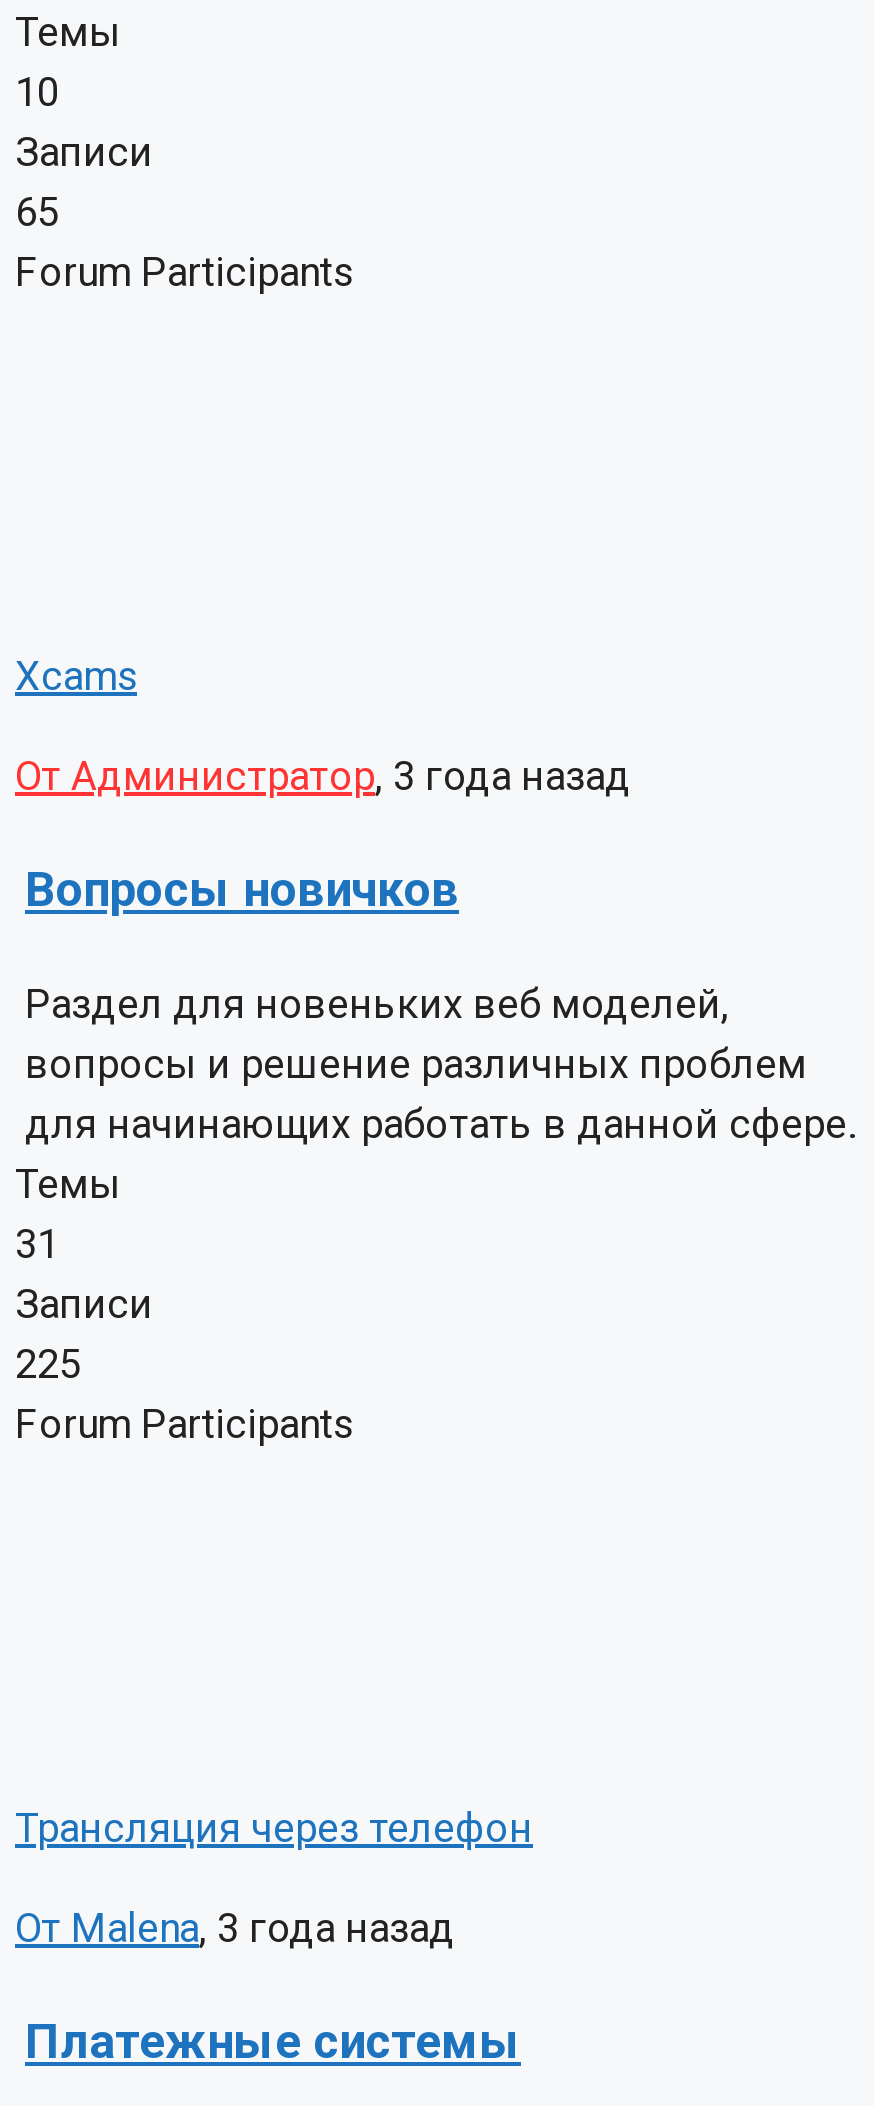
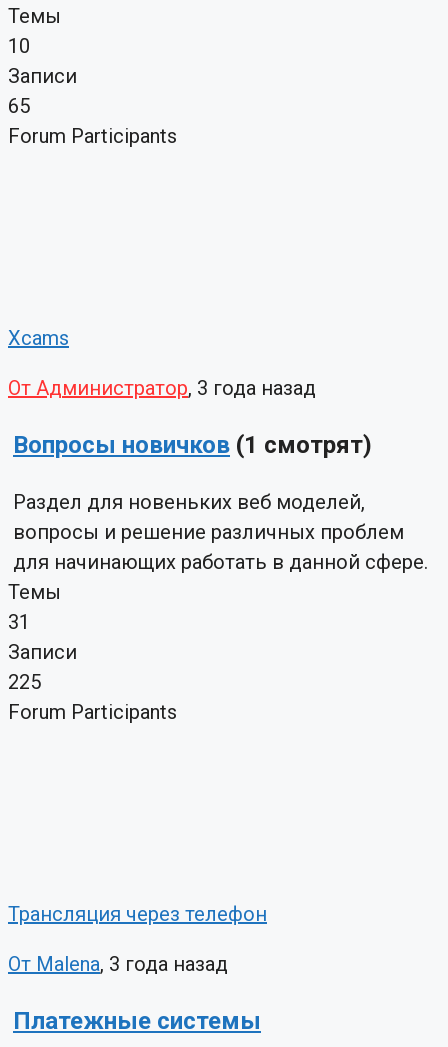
[25,862,459,918] Вопросы новичков -> [13,431,372,459] Вопросы новичков (1 смотрят)

